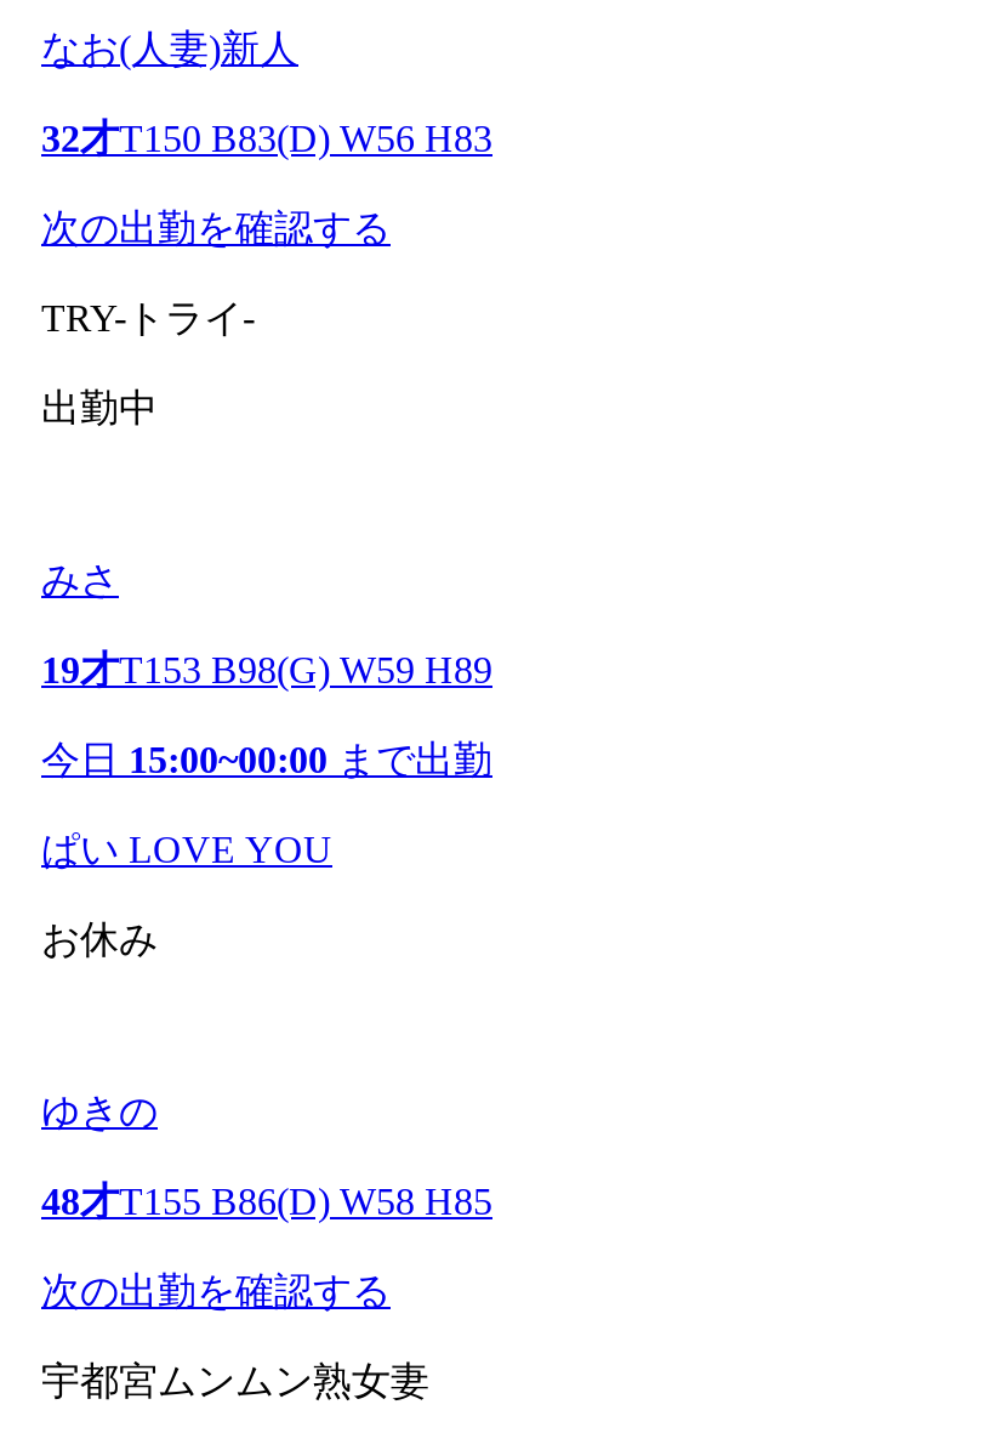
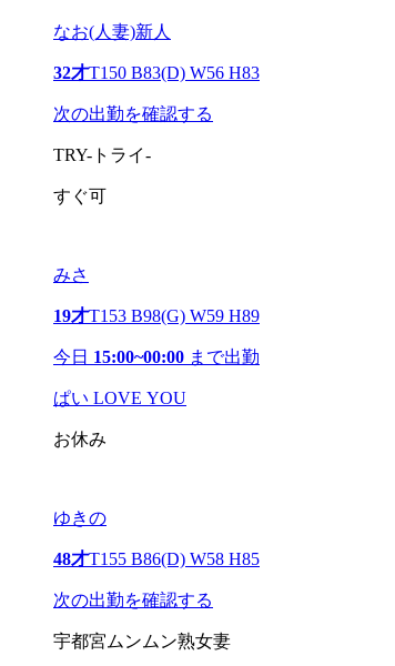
[41,386,158,427] 出勤中 -> [53,186,107,205] すぐ可

